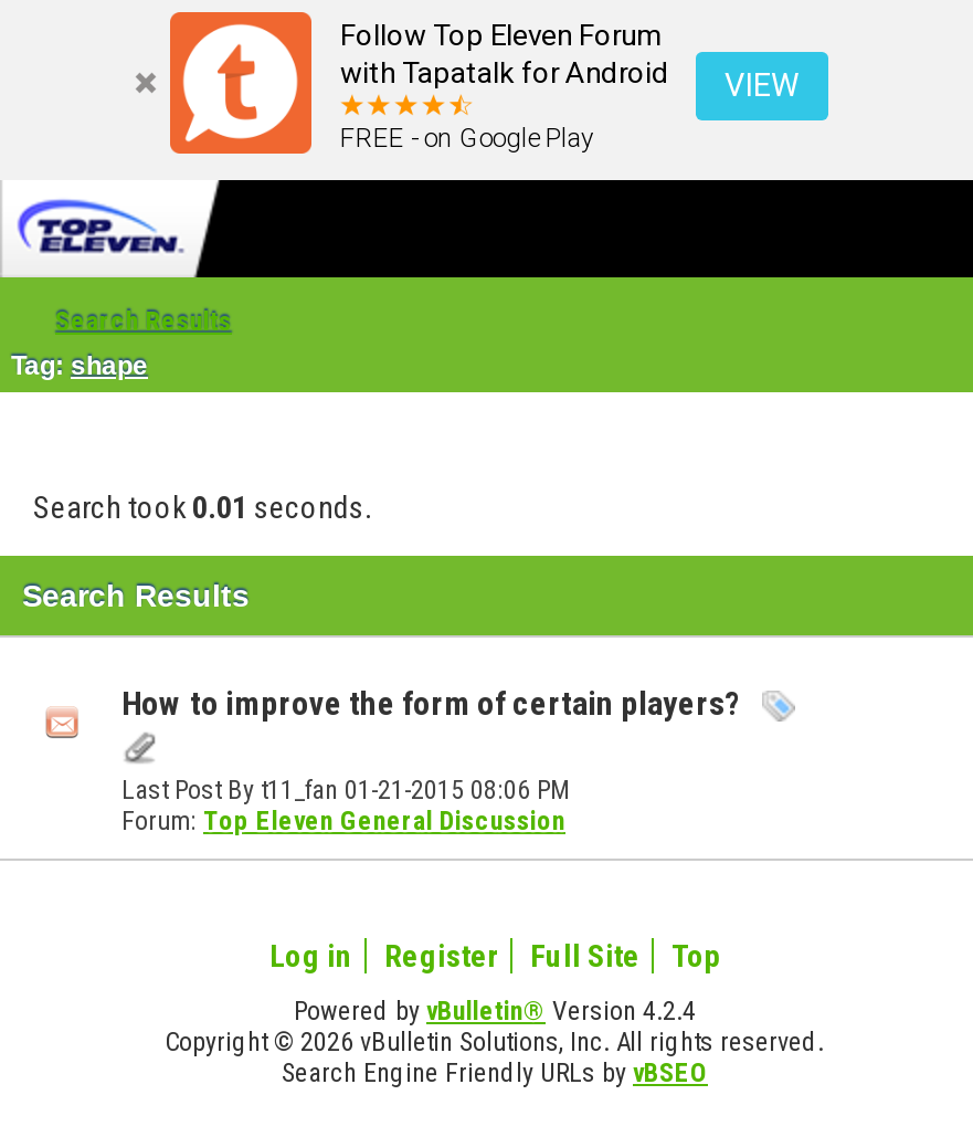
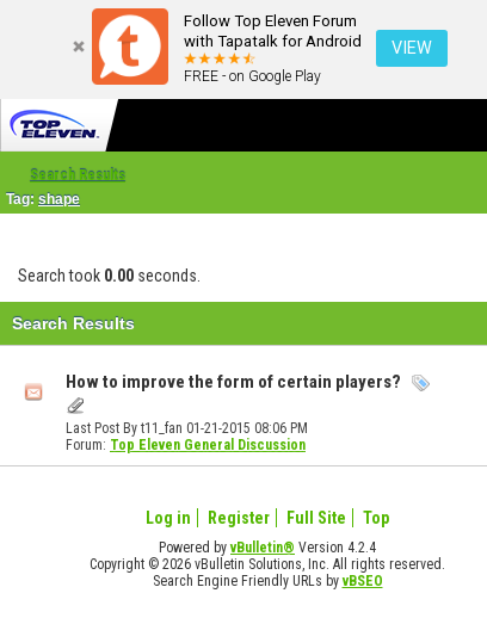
[33,490,371,526] Search took 0.01 seconds. -> [18,266,201,285] Search took 0.00 seconds.

